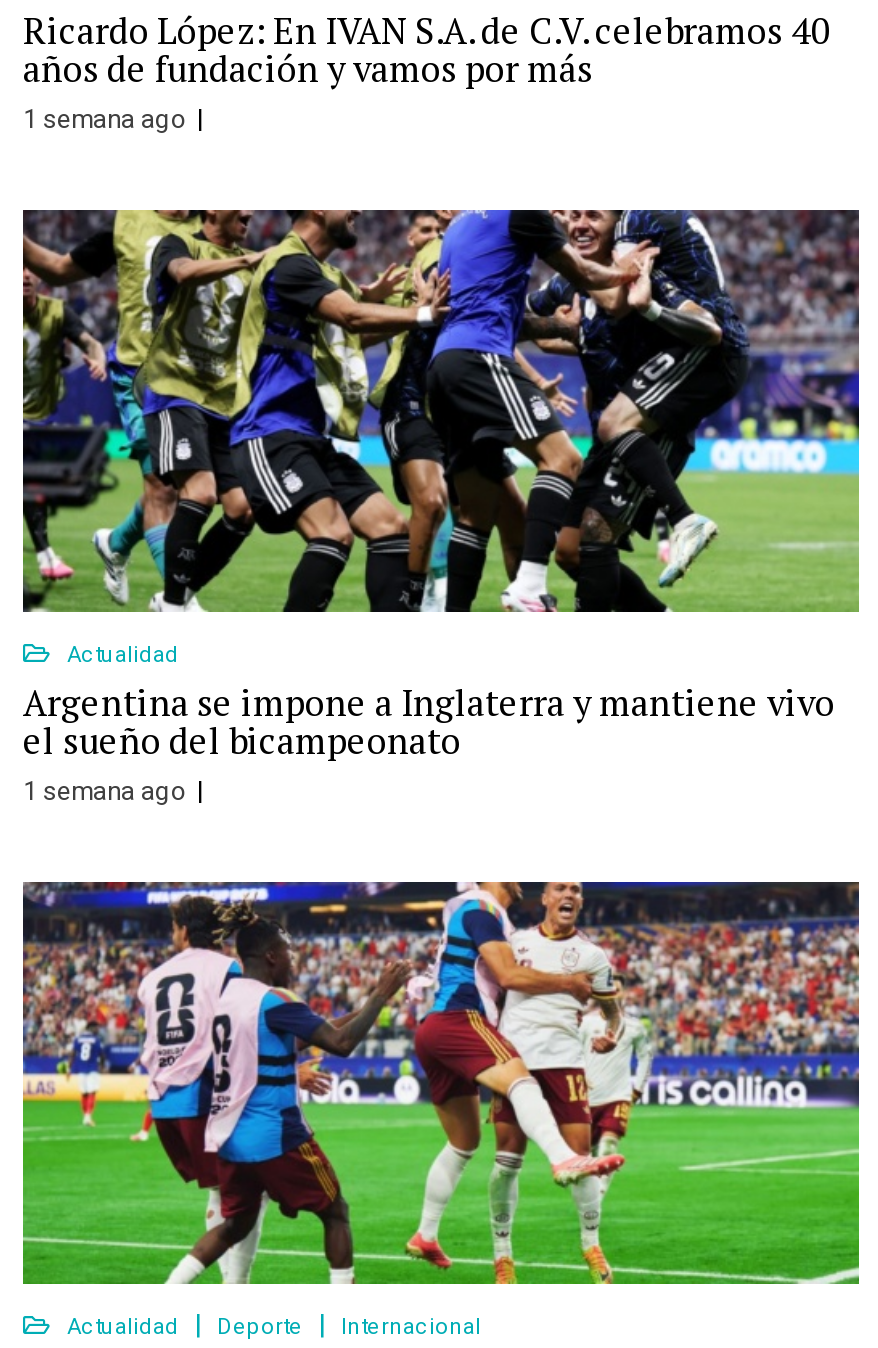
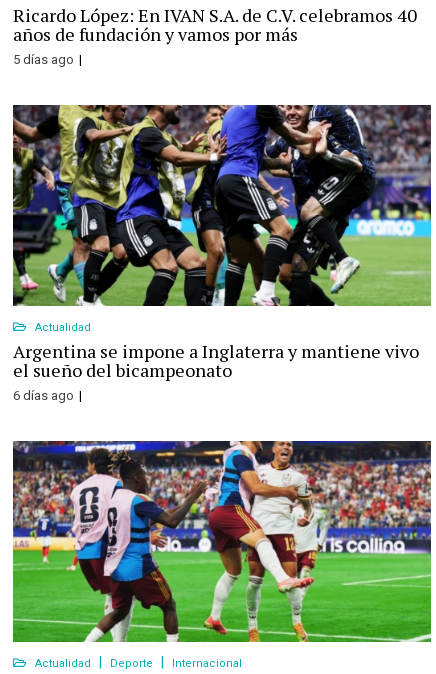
[23,105,187,135] 1 semana ago -> [13,52,74,67] 5 días ago
[23,777,187,807] 1 semana ago -> [13,388,74,403] 6 días ago

